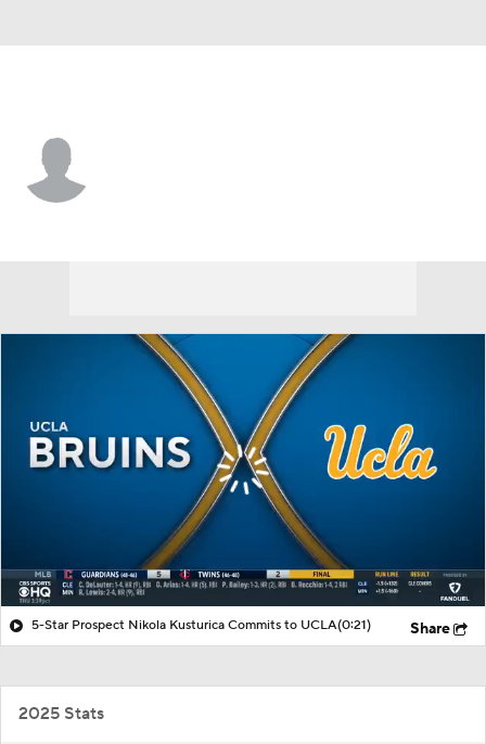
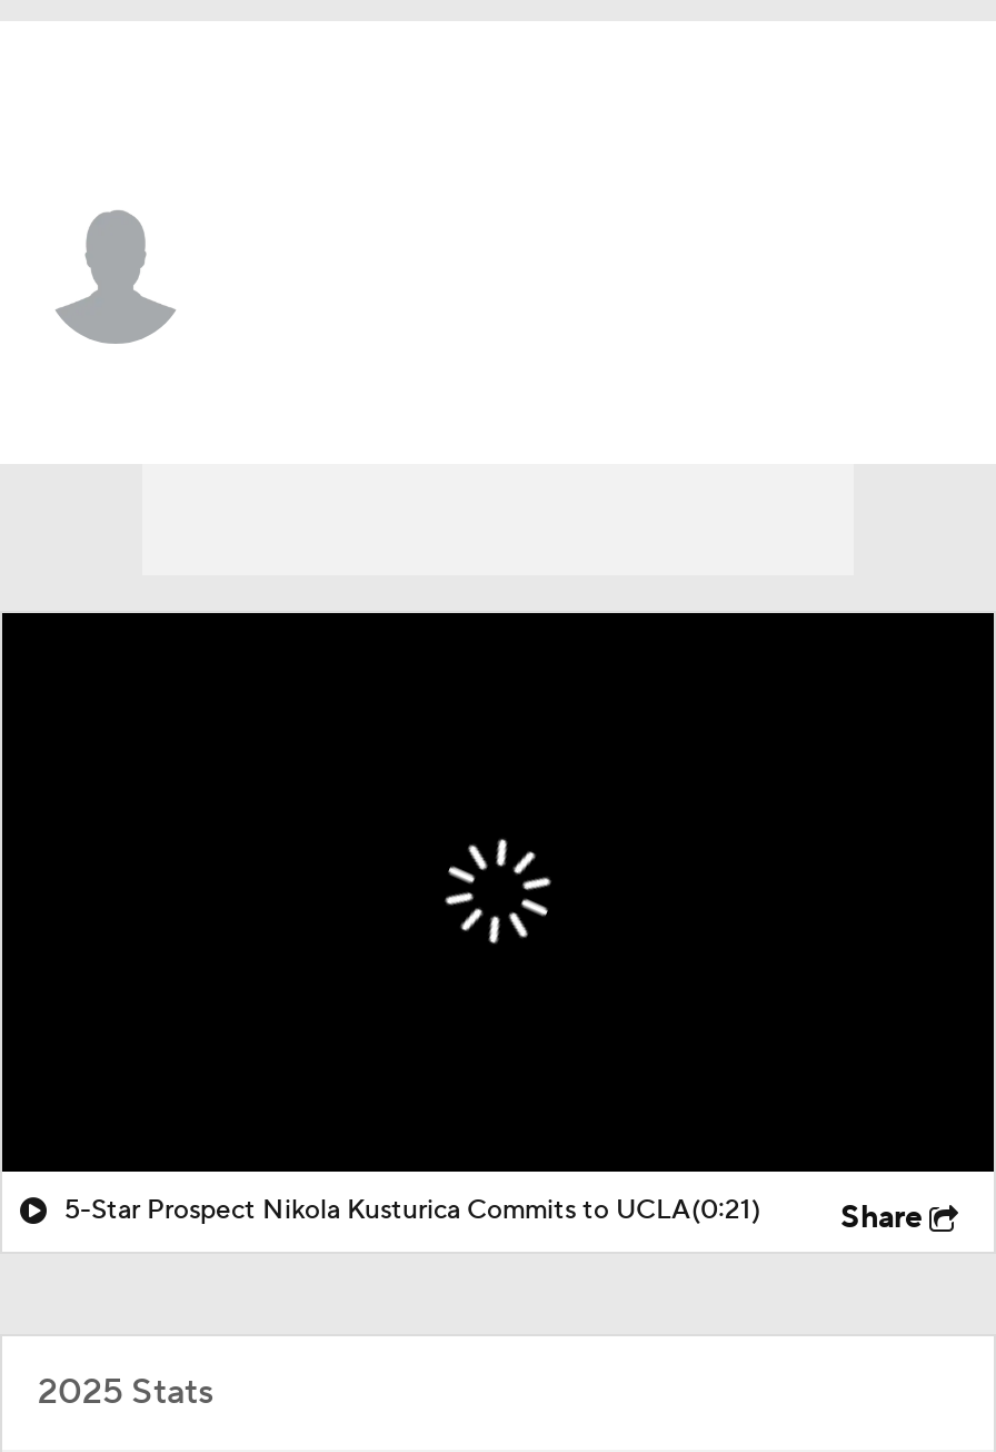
[3,333,483,606] [image] -> none

